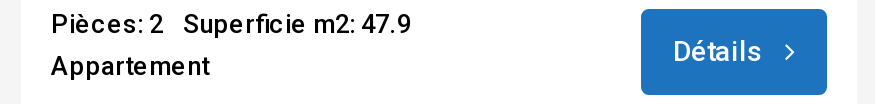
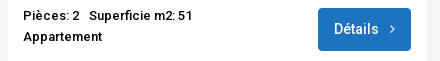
[51,9,411,39] Pièces: 2 Superficie m2: 47.9 -> [23,8,192,23] Pièces: 2 Superficie m2: 51

